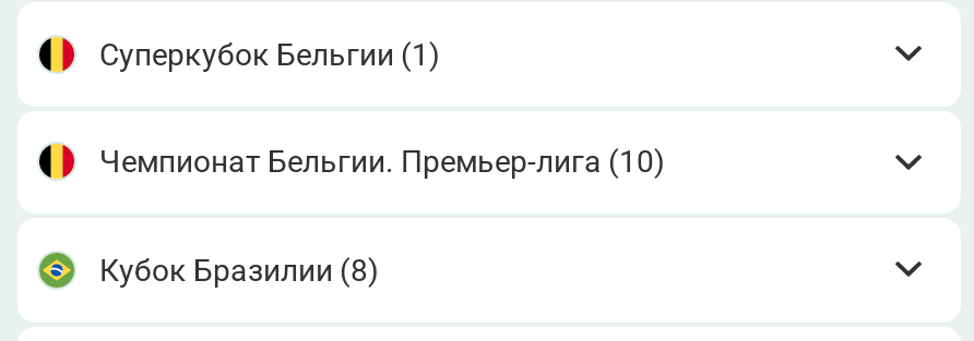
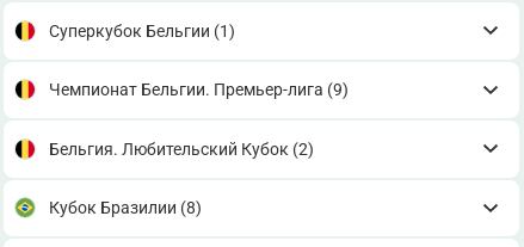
[99,144,665,179] Чемпионат Бельгии. Премьер-лига (10) -> [48,80,348,158] Чемпионат Бельгии. Премьер-лига (9) | Бельгия. Любительский Кубок (2)

